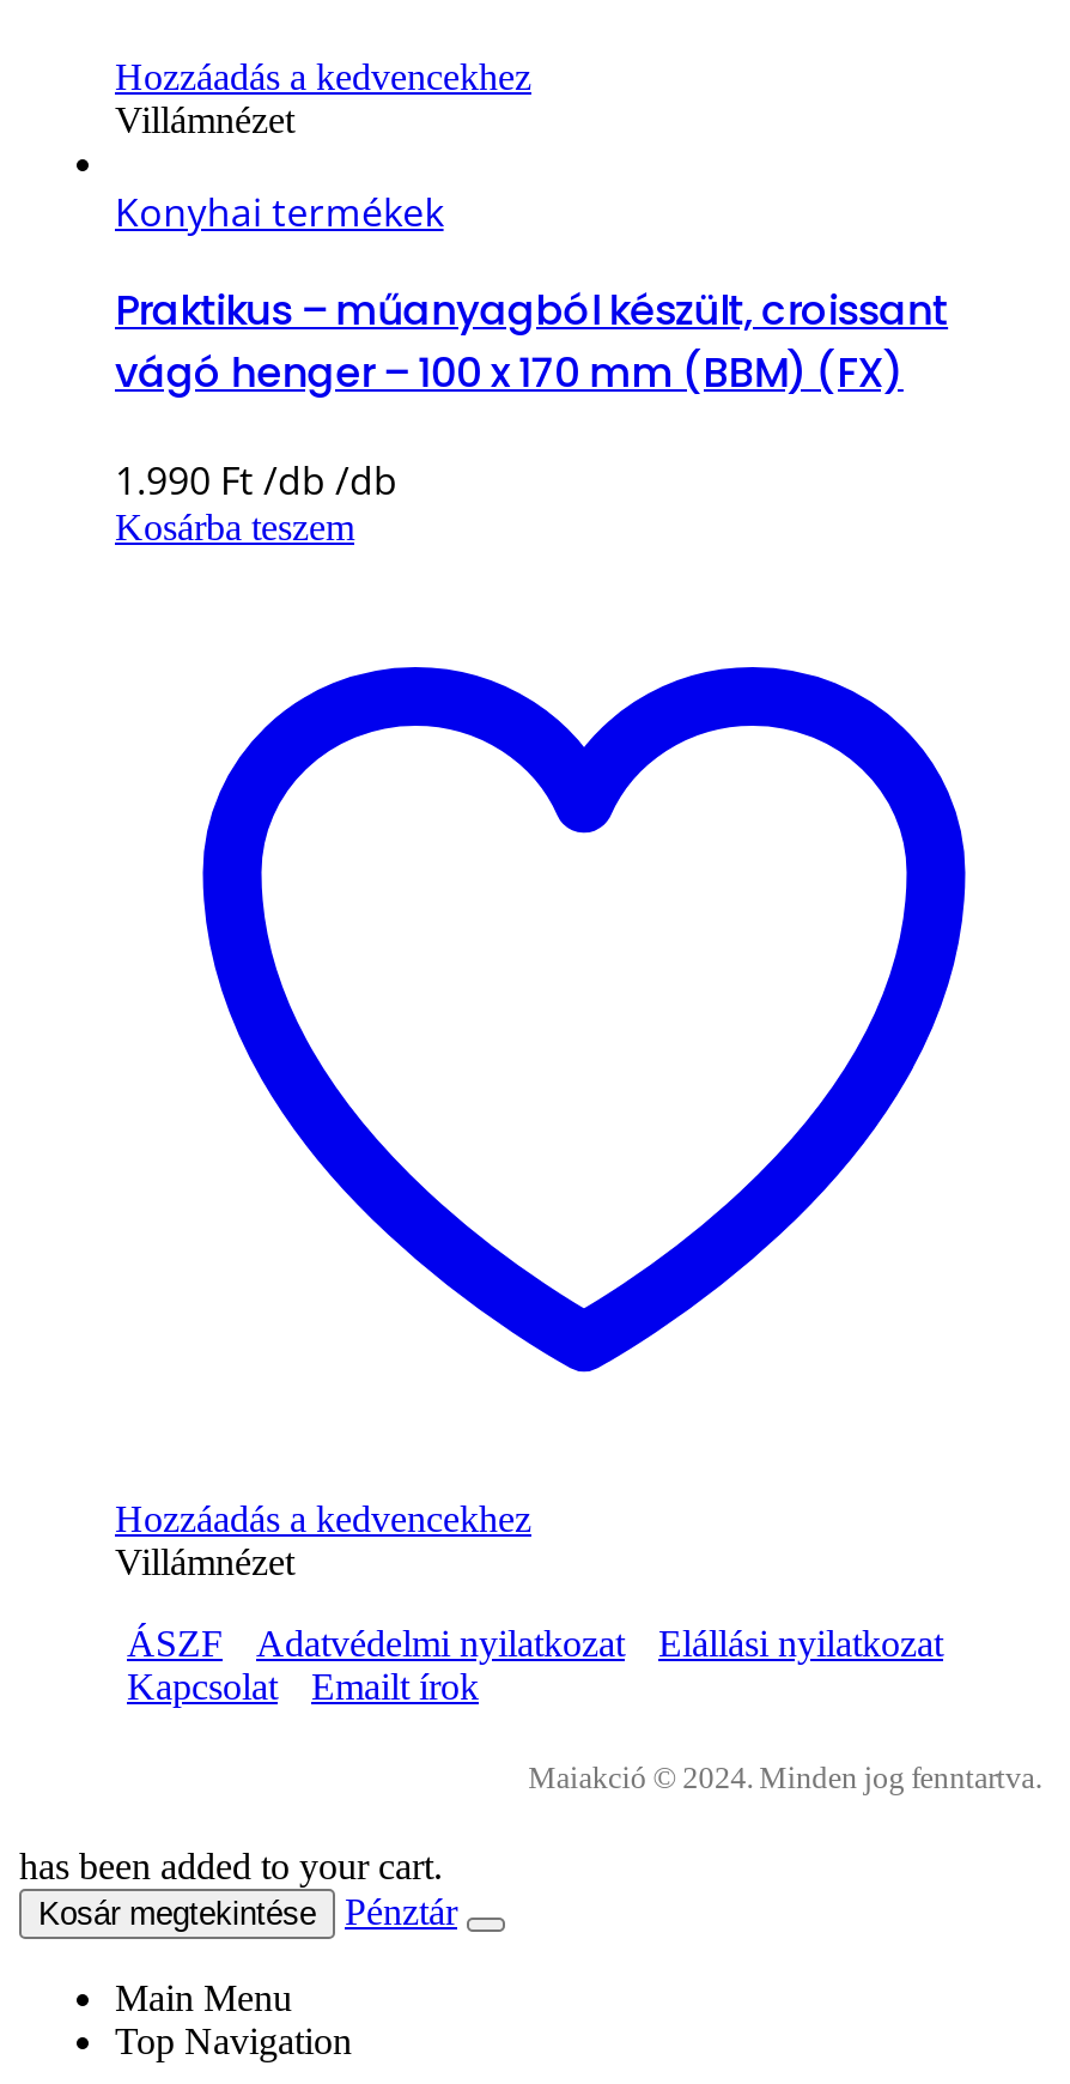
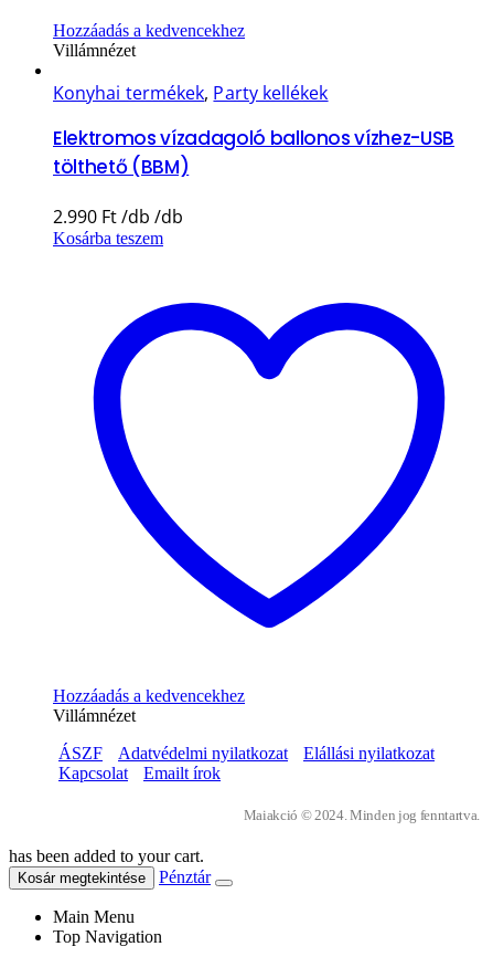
[115,187,444,239] Konyhai termékek -> [53,81,328,105] Konyhai termékek, Party kellékek
[115,282,948,402] Praktikus – műanyagból készült, croissant | vágó henger – 100 x 170 mm (BBM) (FX) -> [53,125,455,181] Elektromos vízadagoló ballonos vízhez-USB | tölthető (BBM)
[115,455,254,508] 1.990 Ft -> [53,205,117,229] 2.990 Ft

